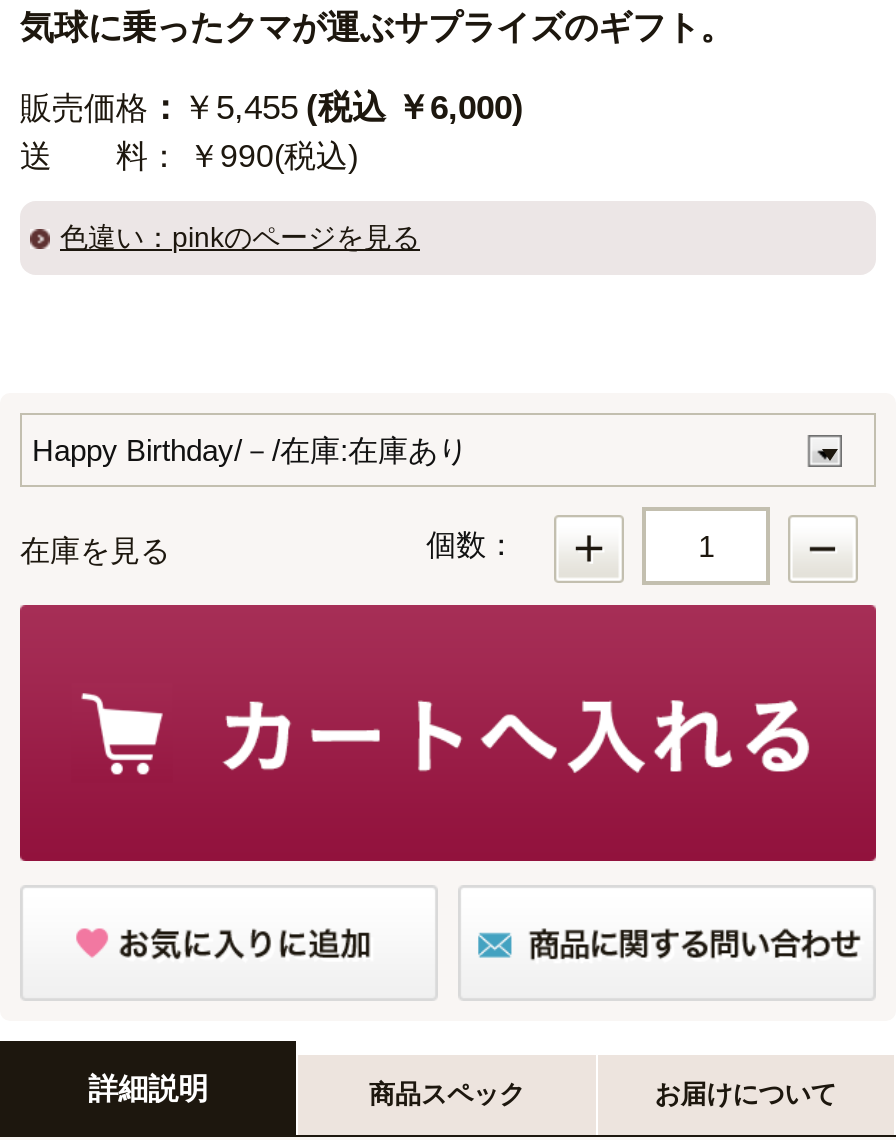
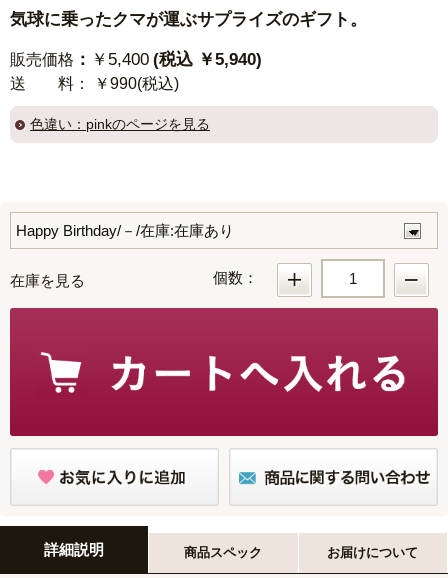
[20,89,524,127] 販売価格：￥5,455 (税込 ￥6,000) -> [10,50,262,69] 販売価格：￥5,400 (税込 ￥5,940)

